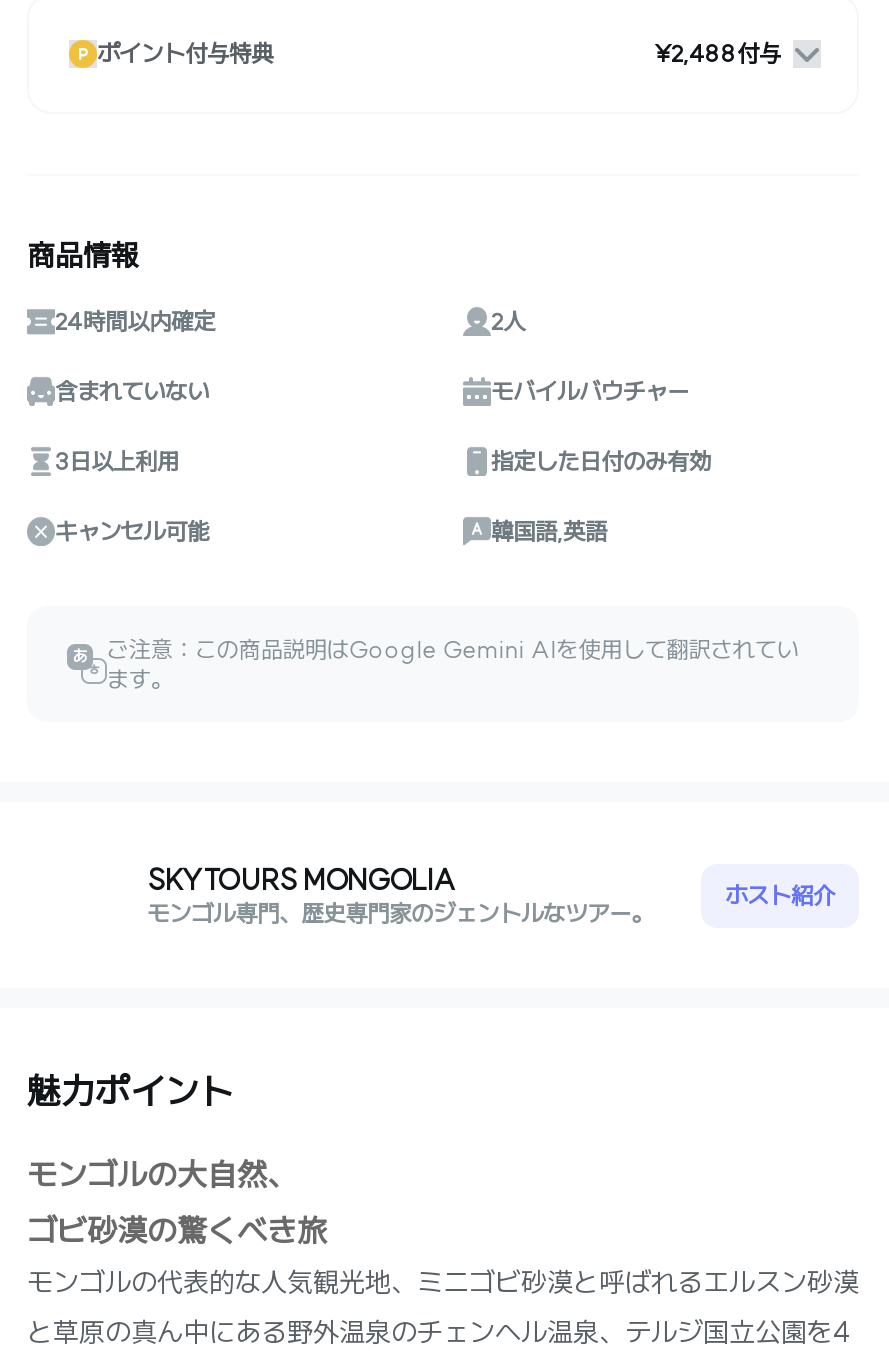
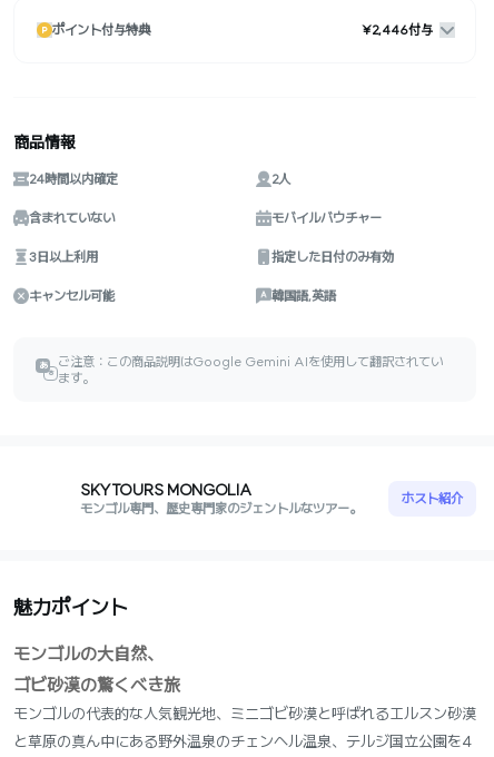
[653,38,781,68] ¥2,488付与 -> [362,21,433,38] ¥2,446付与

